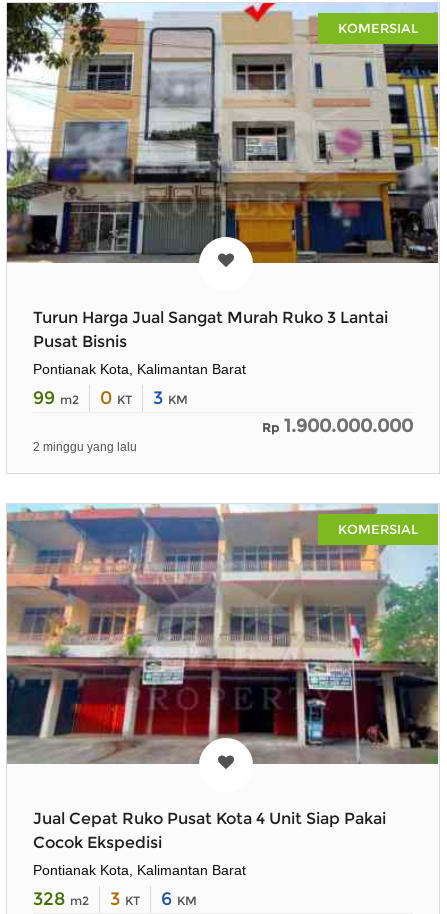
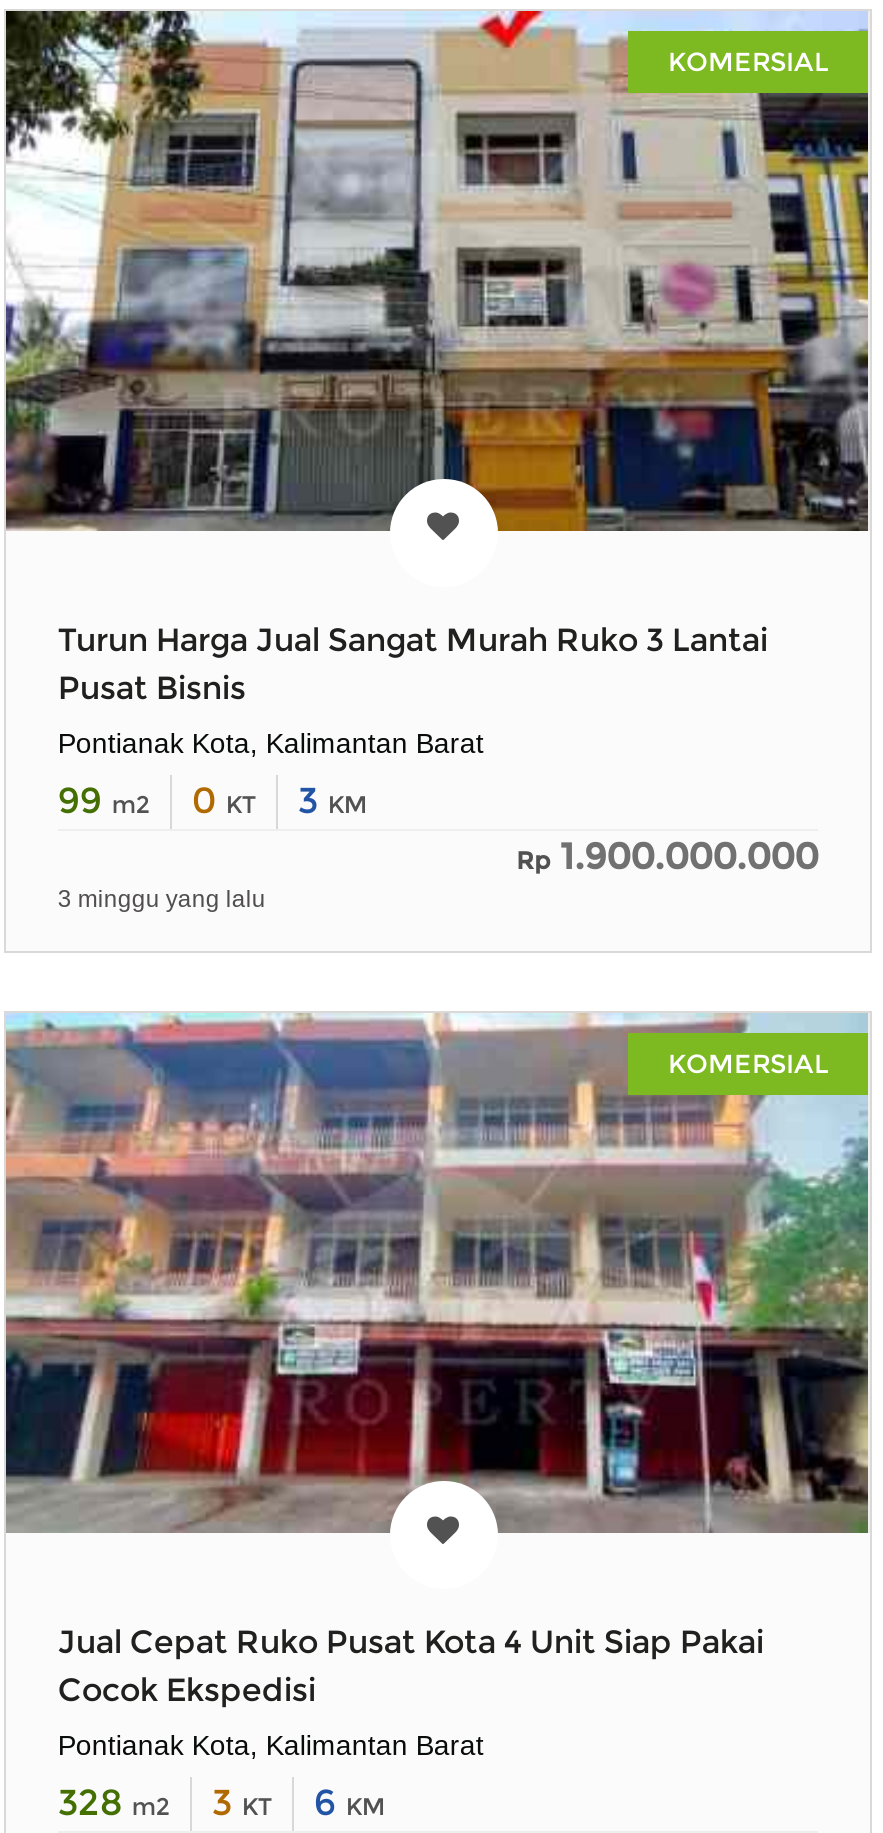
[33,440,137,454] 2 minggu yang lalu -> [58,885,266,913] 3 minggu yang lalu

